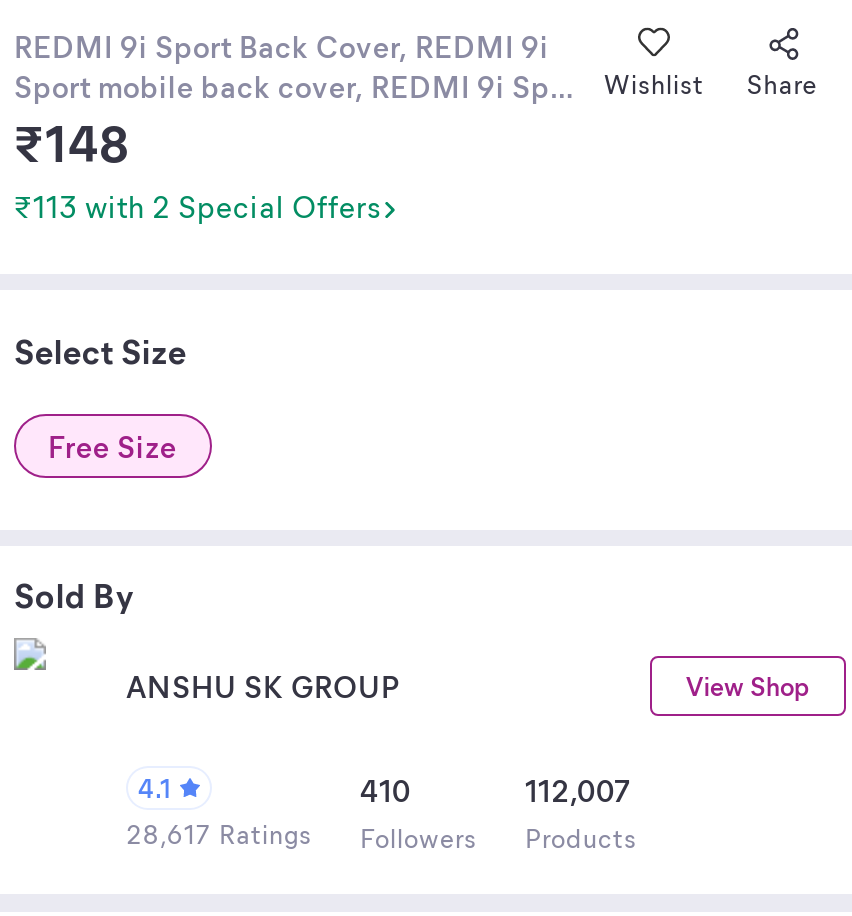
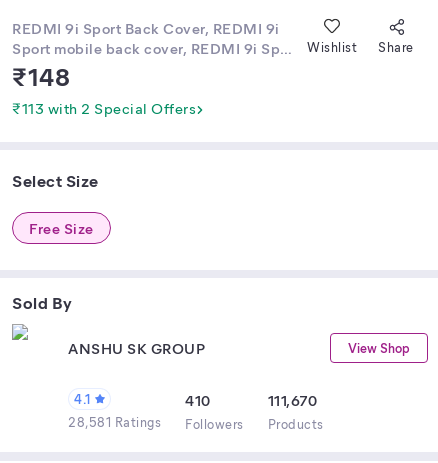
[525,770,632,810] 112,007 -> [267,390,317,410] 111,670
[126,816,637,854] 28,617 Ratings Followers Products -> [68,413,323,432] 28,581 Ratings Followers Products

